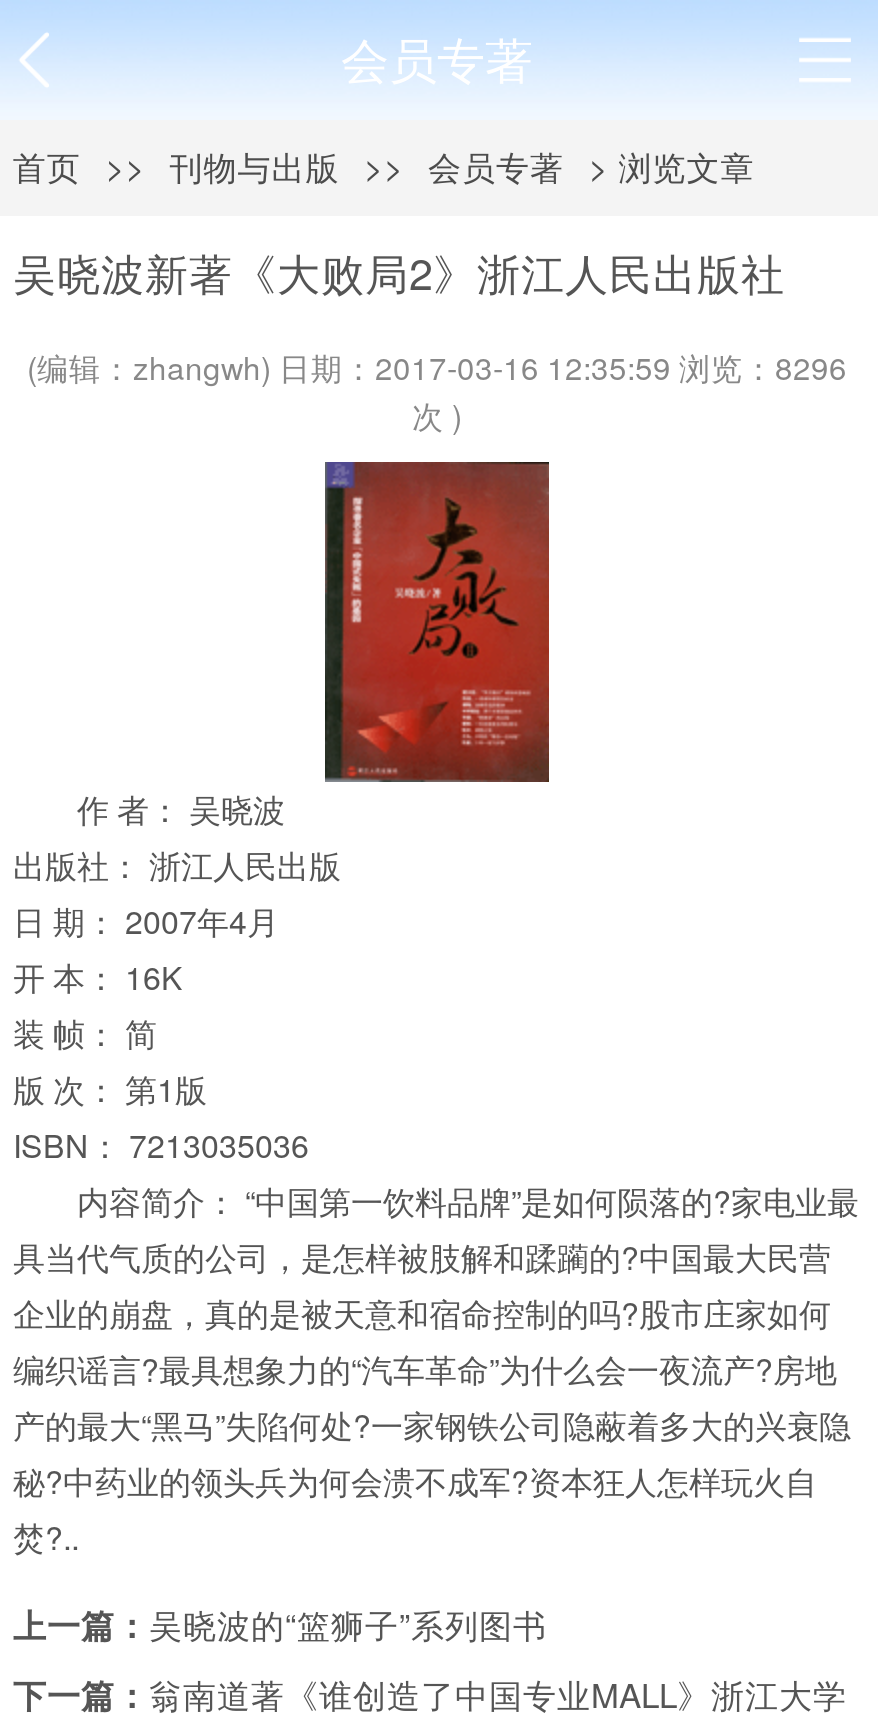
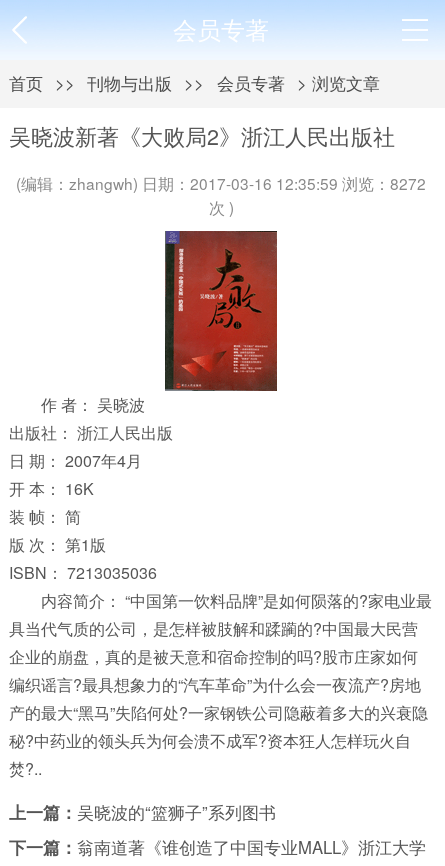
[27,343,847,387] (编辑：zhangwh) 日期：2017-03-16 12:35:59 浏览：8296 -> [16,171,426,193] (编辑：zhangwh) 日期：2017-03-16 12:35:59 浏览：8272

